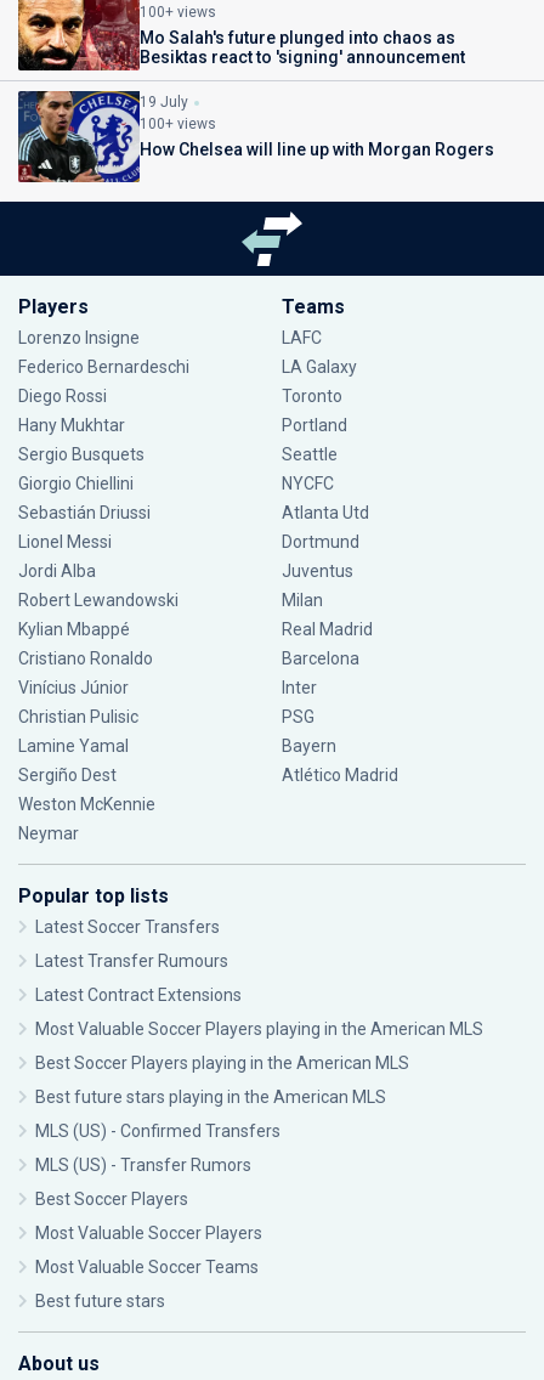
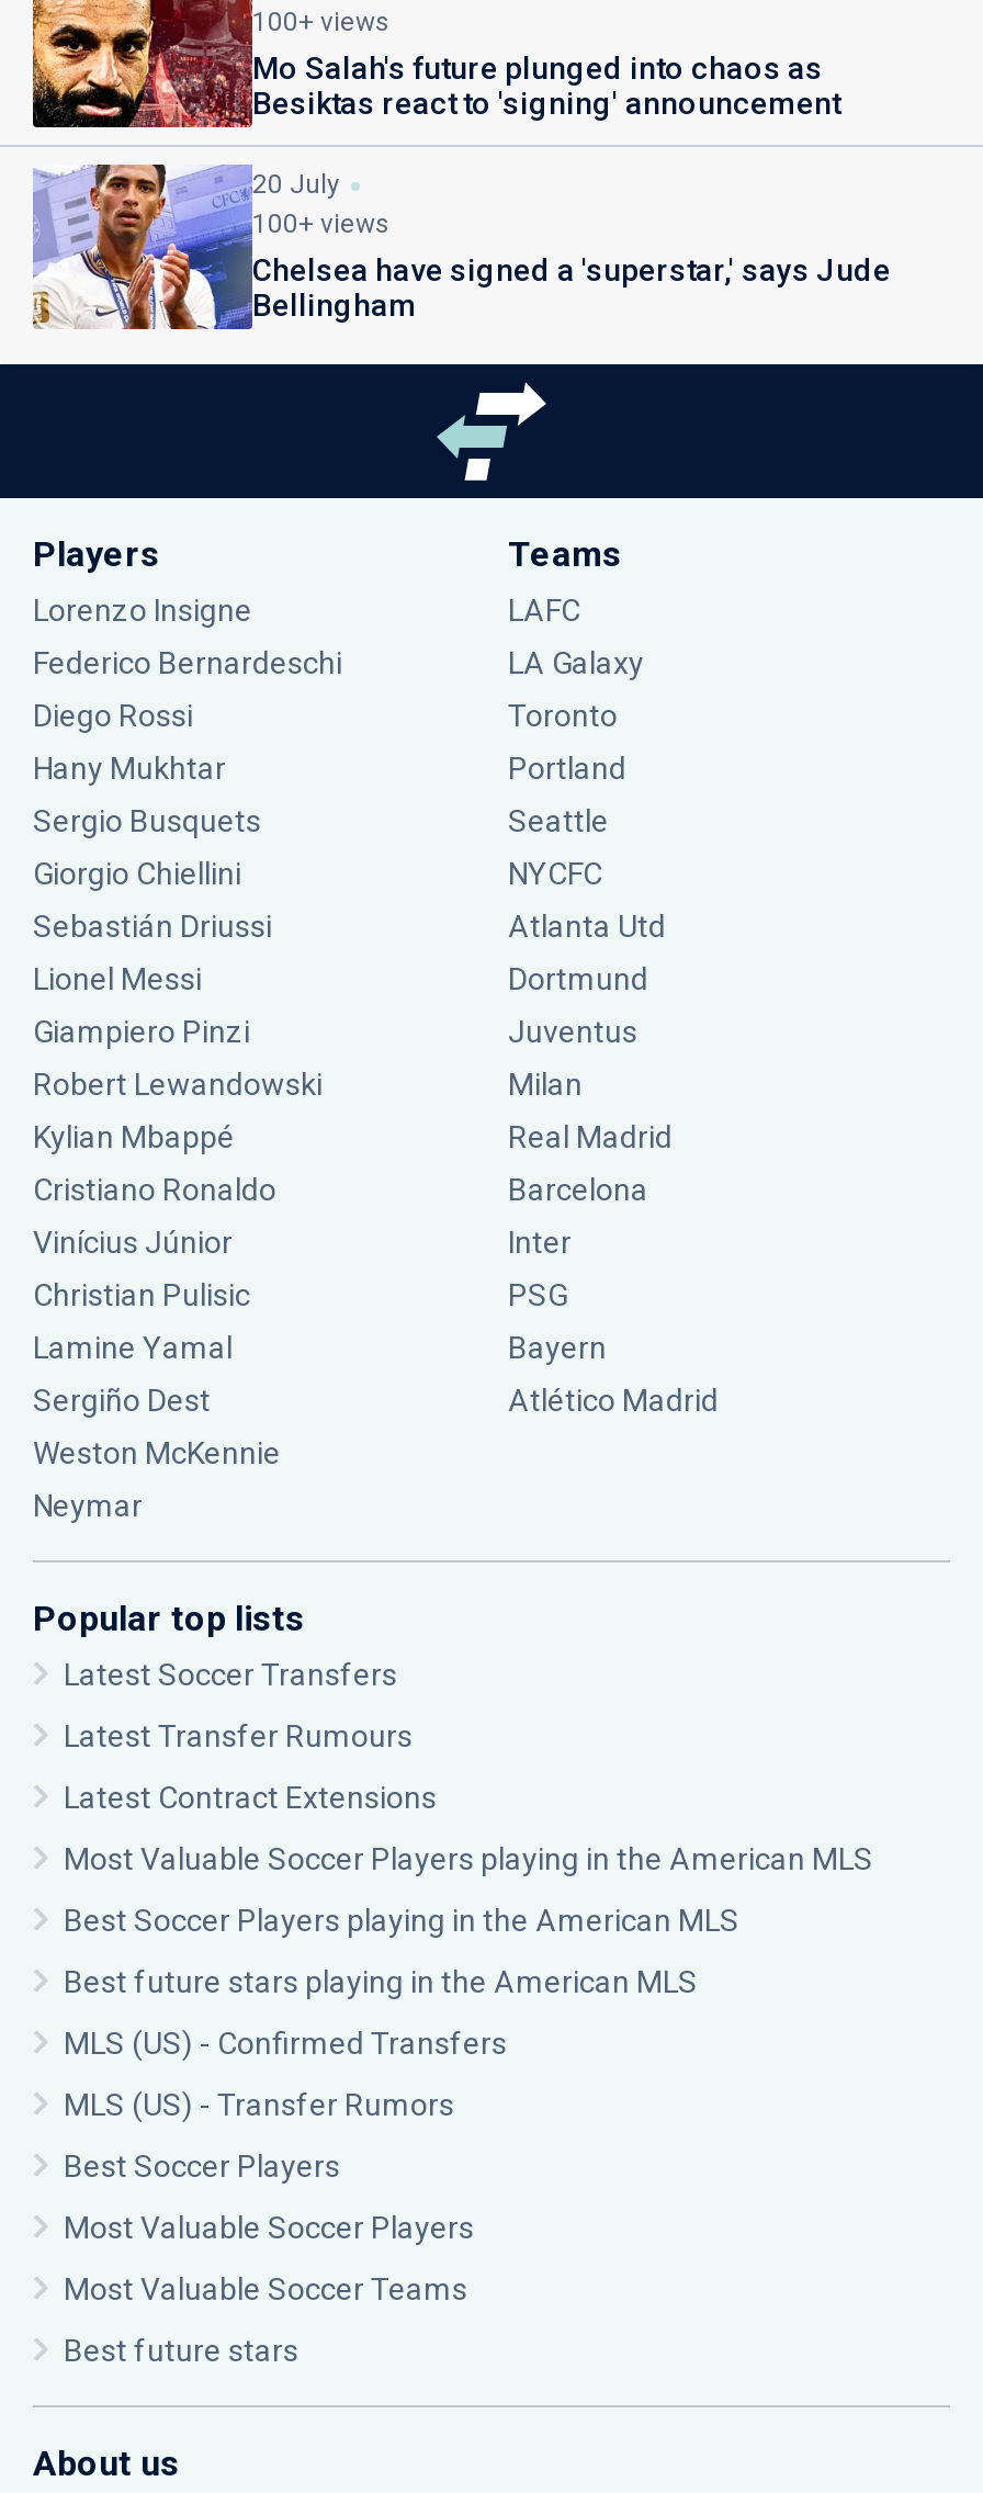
[17,90,188,183] [image] | 19 July -> [33,162,340,329] [image] | 20 July
[140,140,494,159] How Chelsea will line up with Morgan Rogers -> [252,252,891,323] Chelsea have signed a 'superstar,' says Jude | Bellingham
[18,561,96,581] Jordi Alba -> [33,1014,250,1049] Giampiero Pinzi

